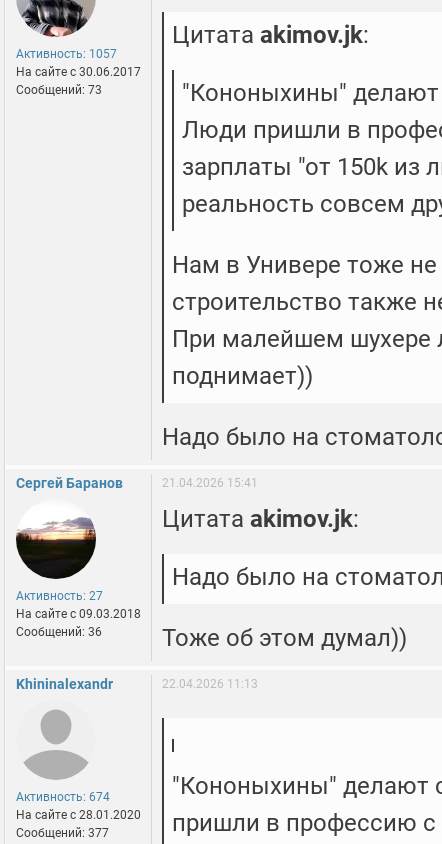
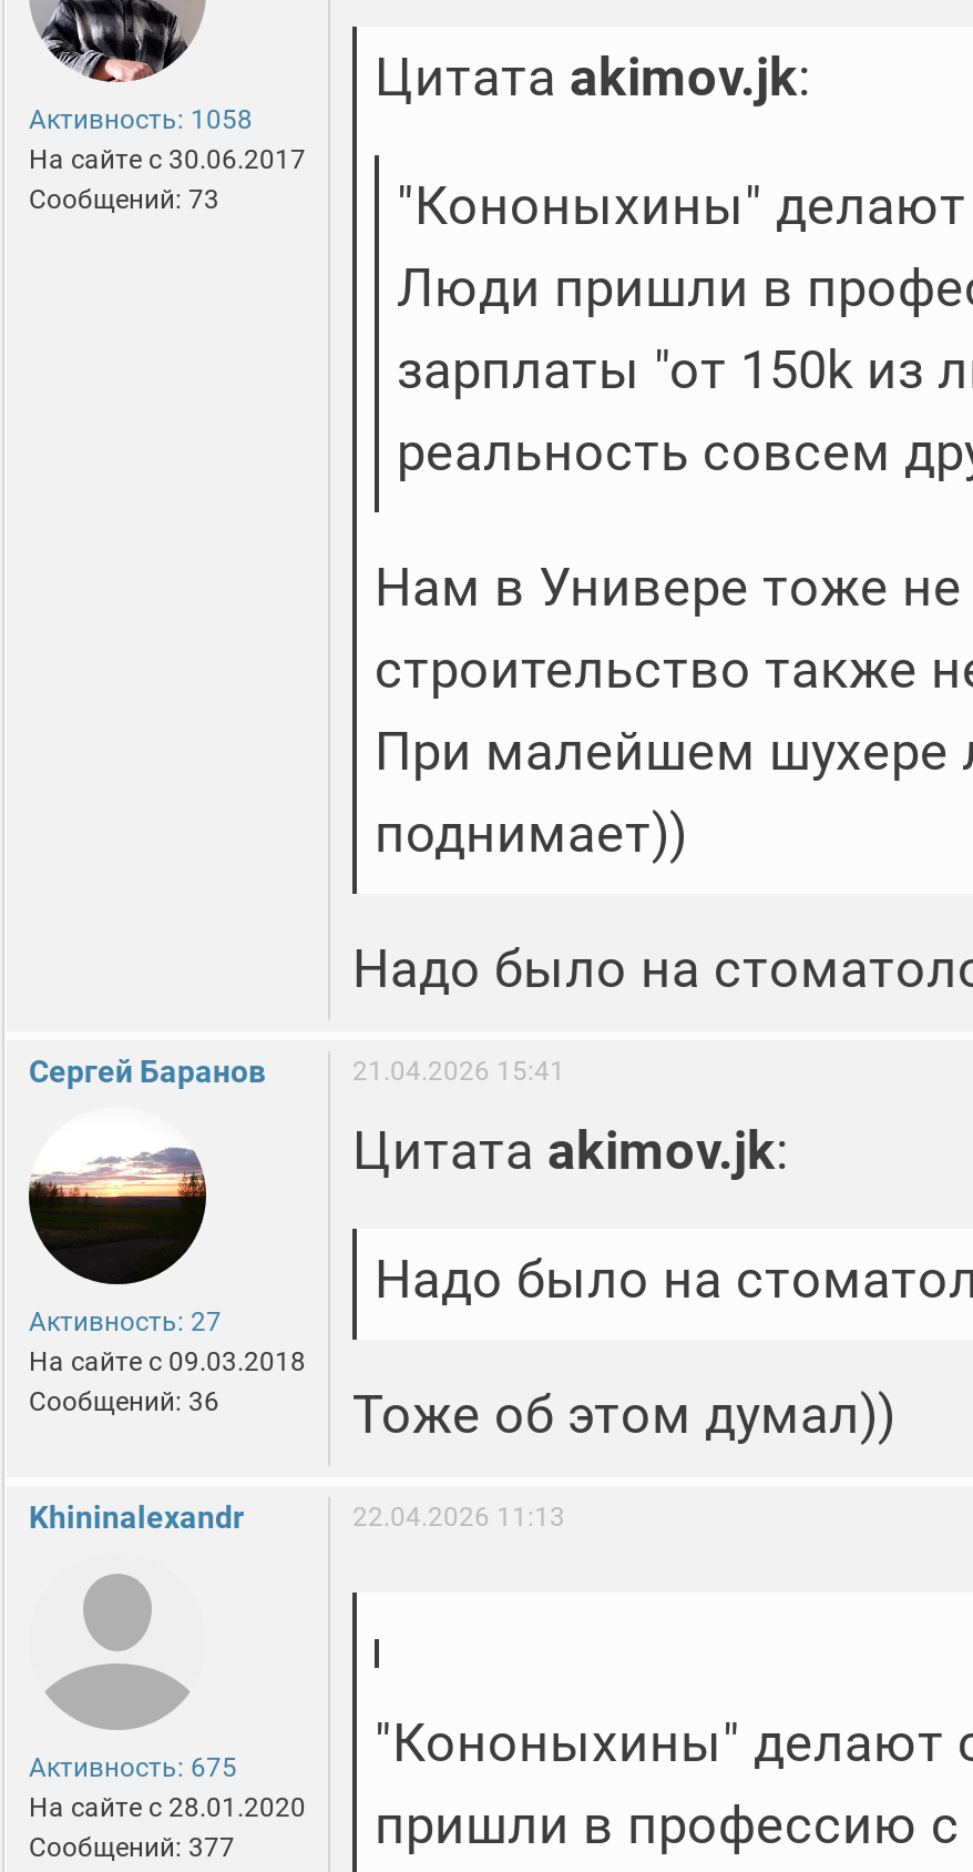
[16,47,117,61] Активность: 1057 -> [29,105,253,136] Активность: 1058
[16,790,110,804] Активность: 674 -> [29,1753,237,1784] Активность: 675

